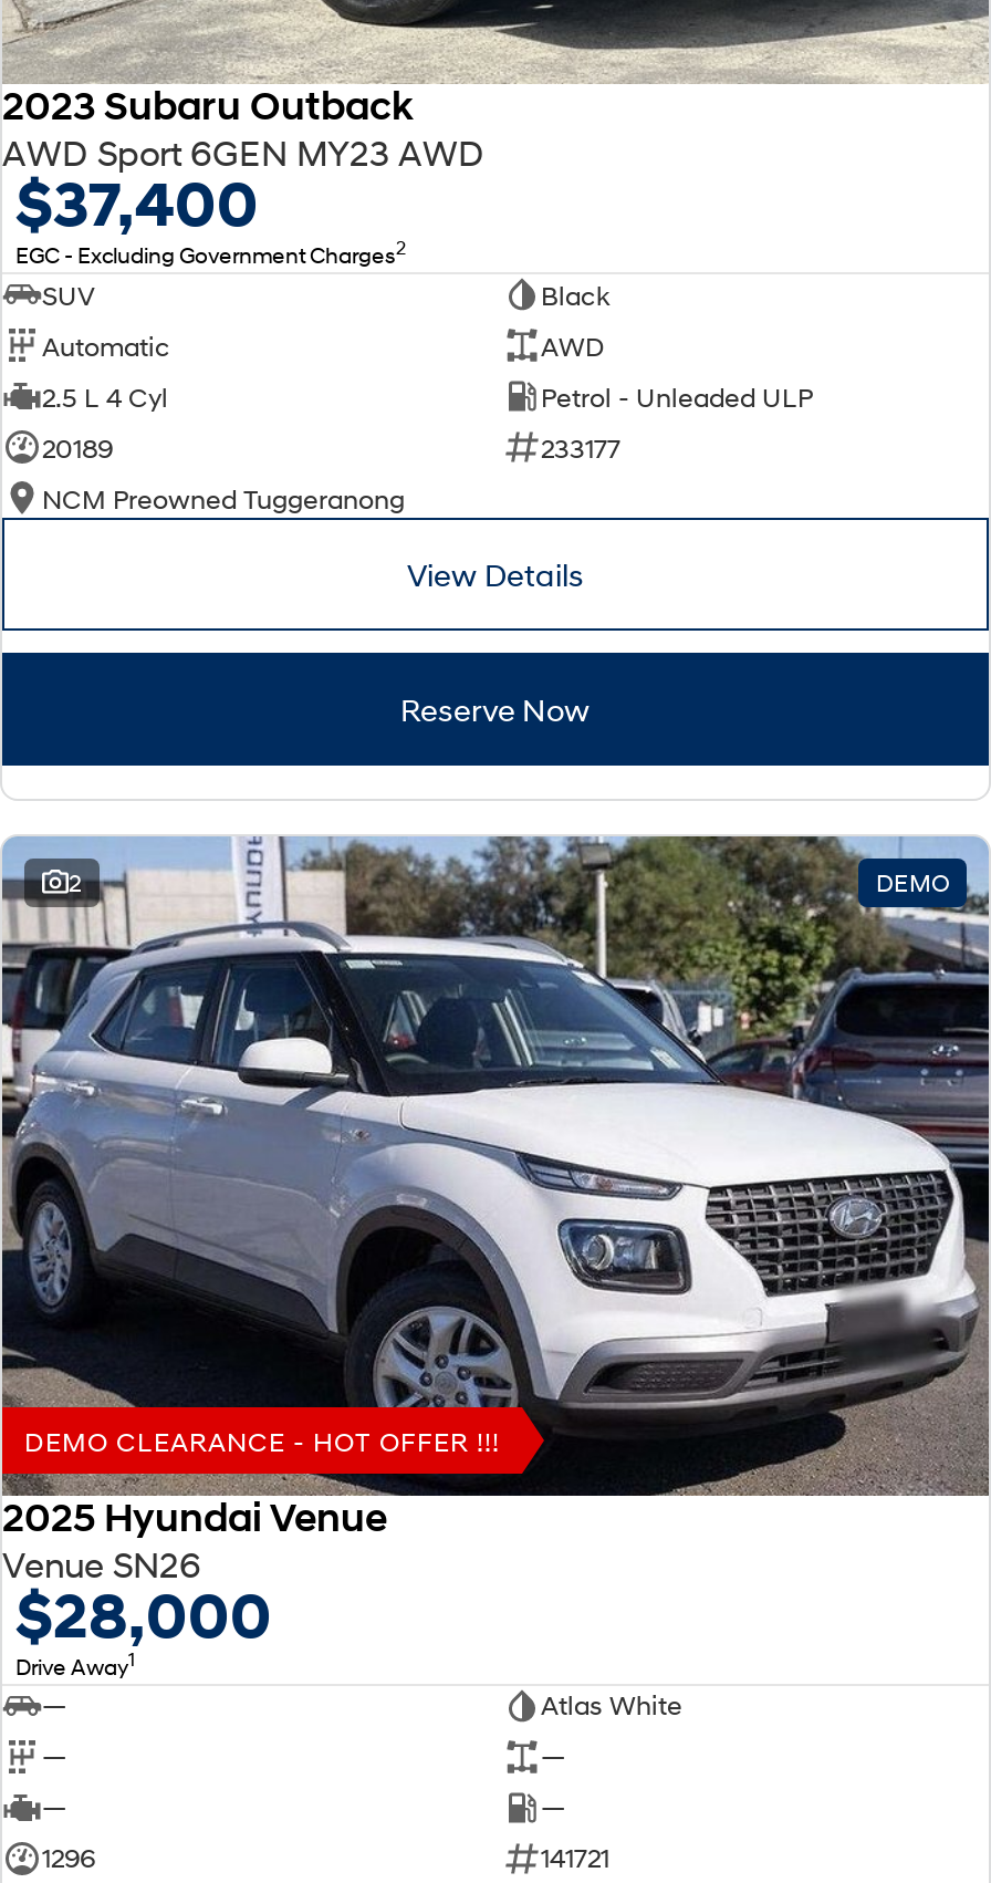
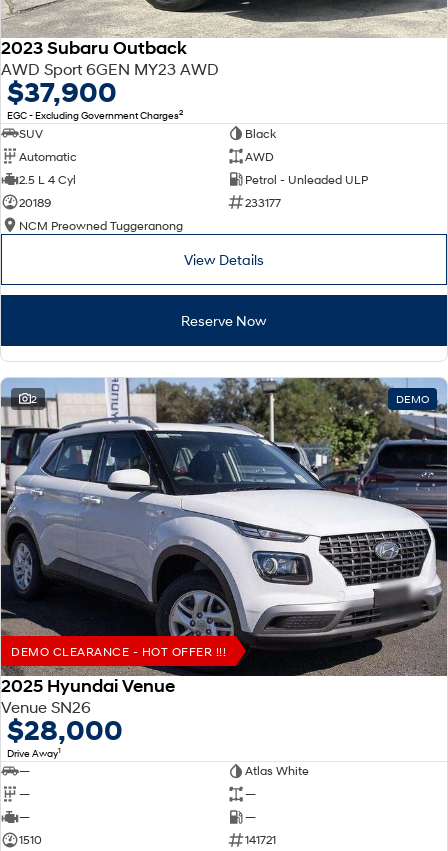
[15,168,259,241] $37,400 -> [7,76,117,109] $37,900
[42,1841,95,1874] 1296 -> [19,832,42,847] 1510

